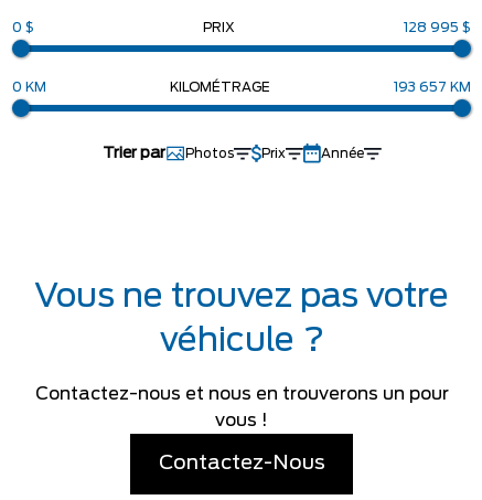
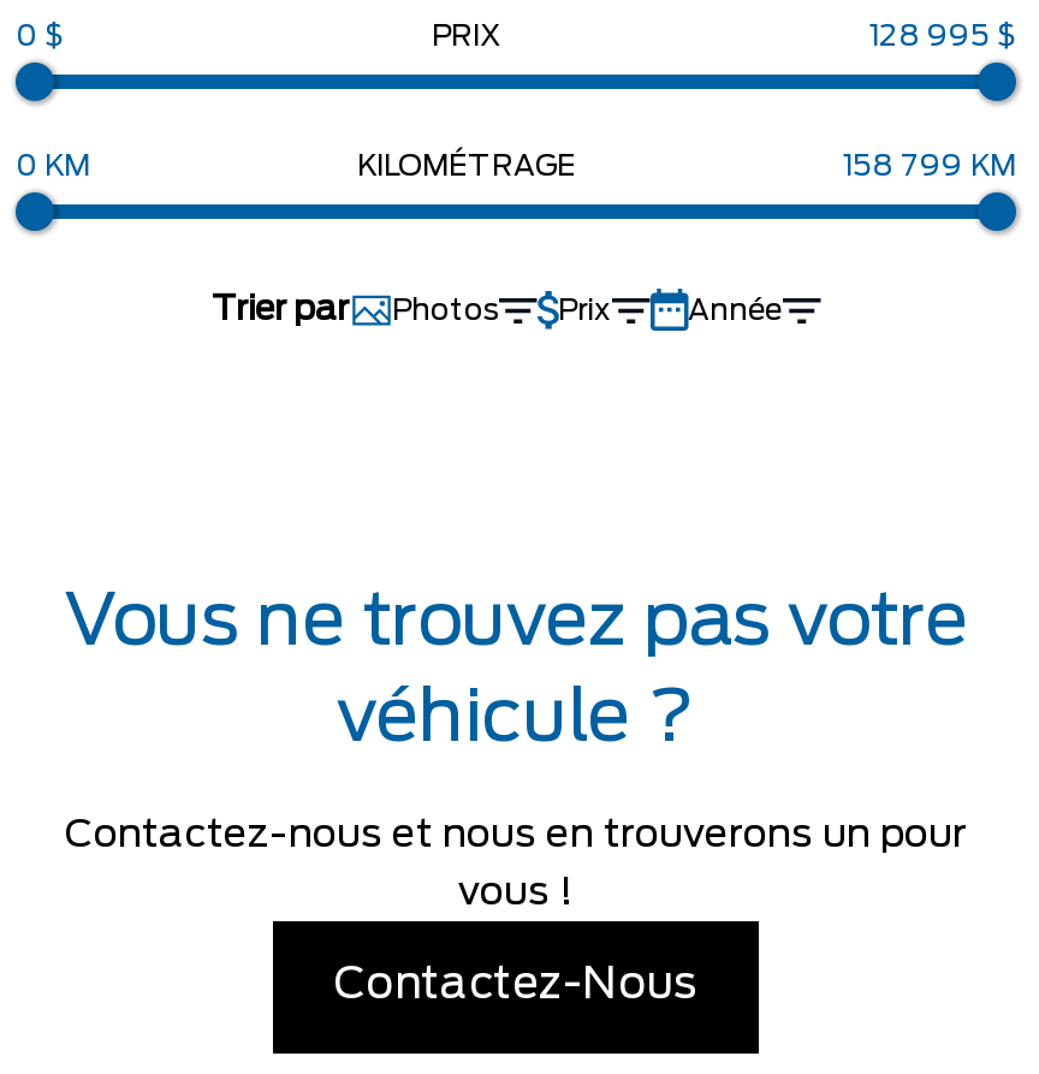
[394,81,471,94] 193 657 KM -> [843,152,1016,180] 158 799 KM

